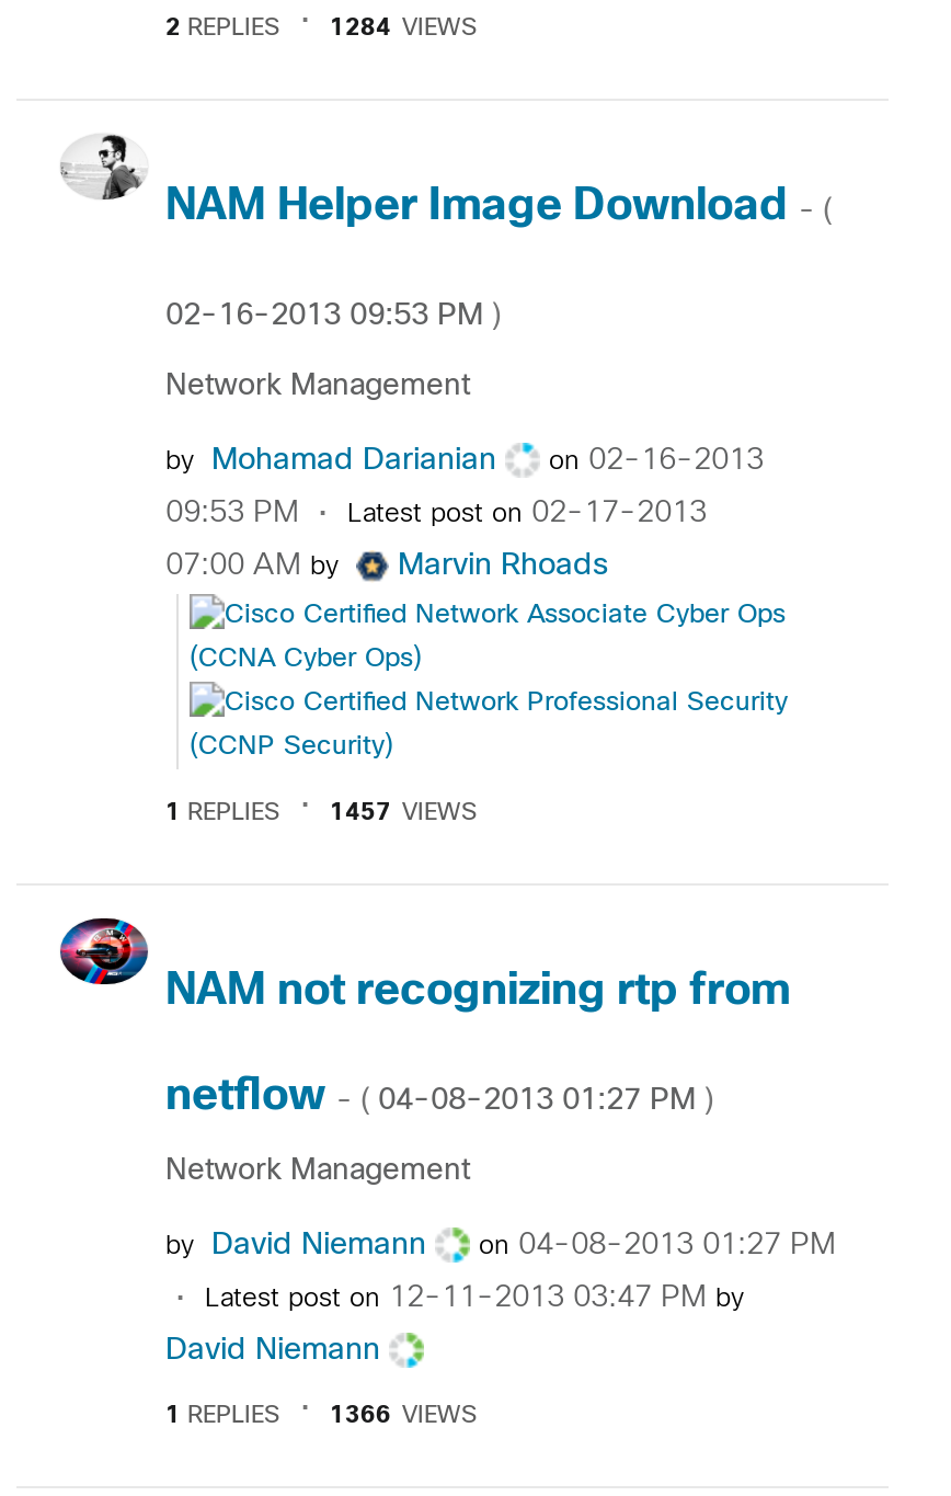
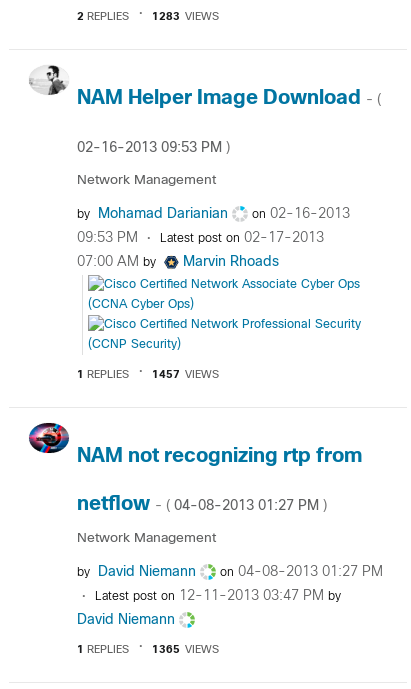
[330,18,477,39] 1284 VIEWS -> [152,12,219,22] 1283 VIEWS
[330,1405,477,1427] 1366 VIEWS -> [152,645,219,655] 1365 VIEWS

